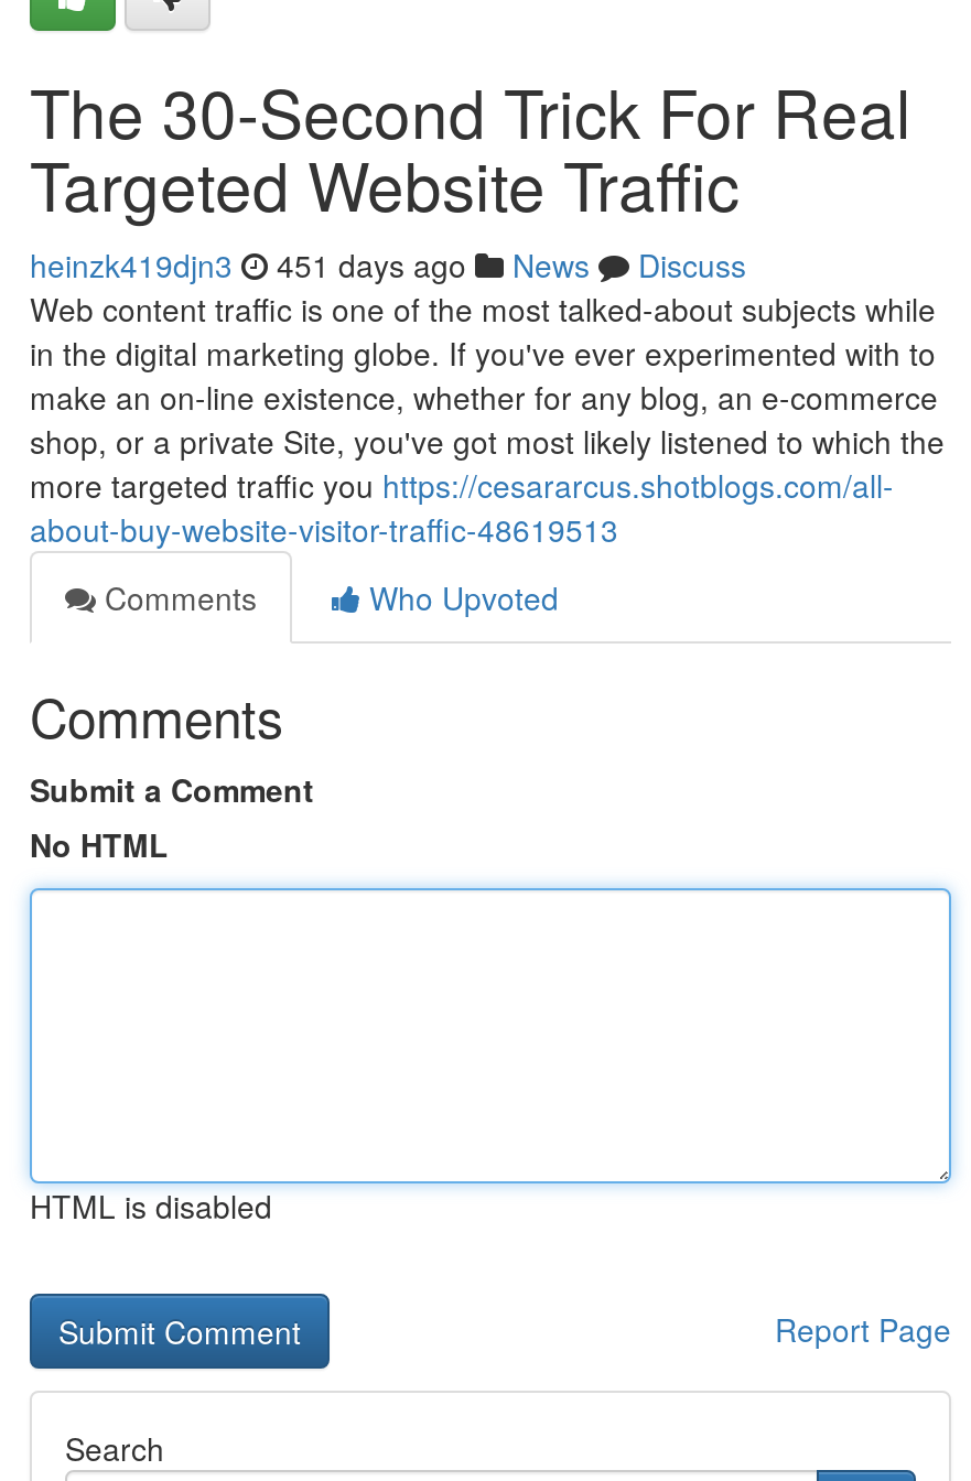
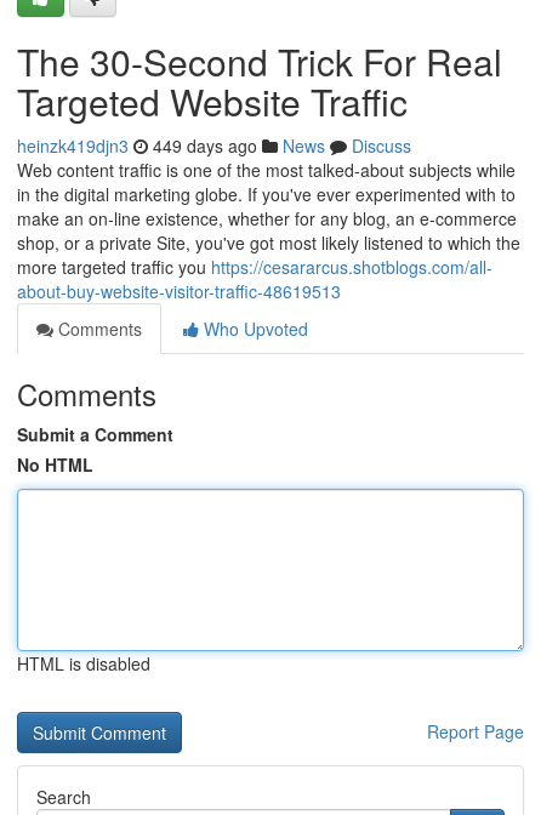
[30,242,746,287] heinzk419djn3 451 days ago News Discuss -> [17,133,411,158] heinzk419djn3 449 days ago News Discuss

